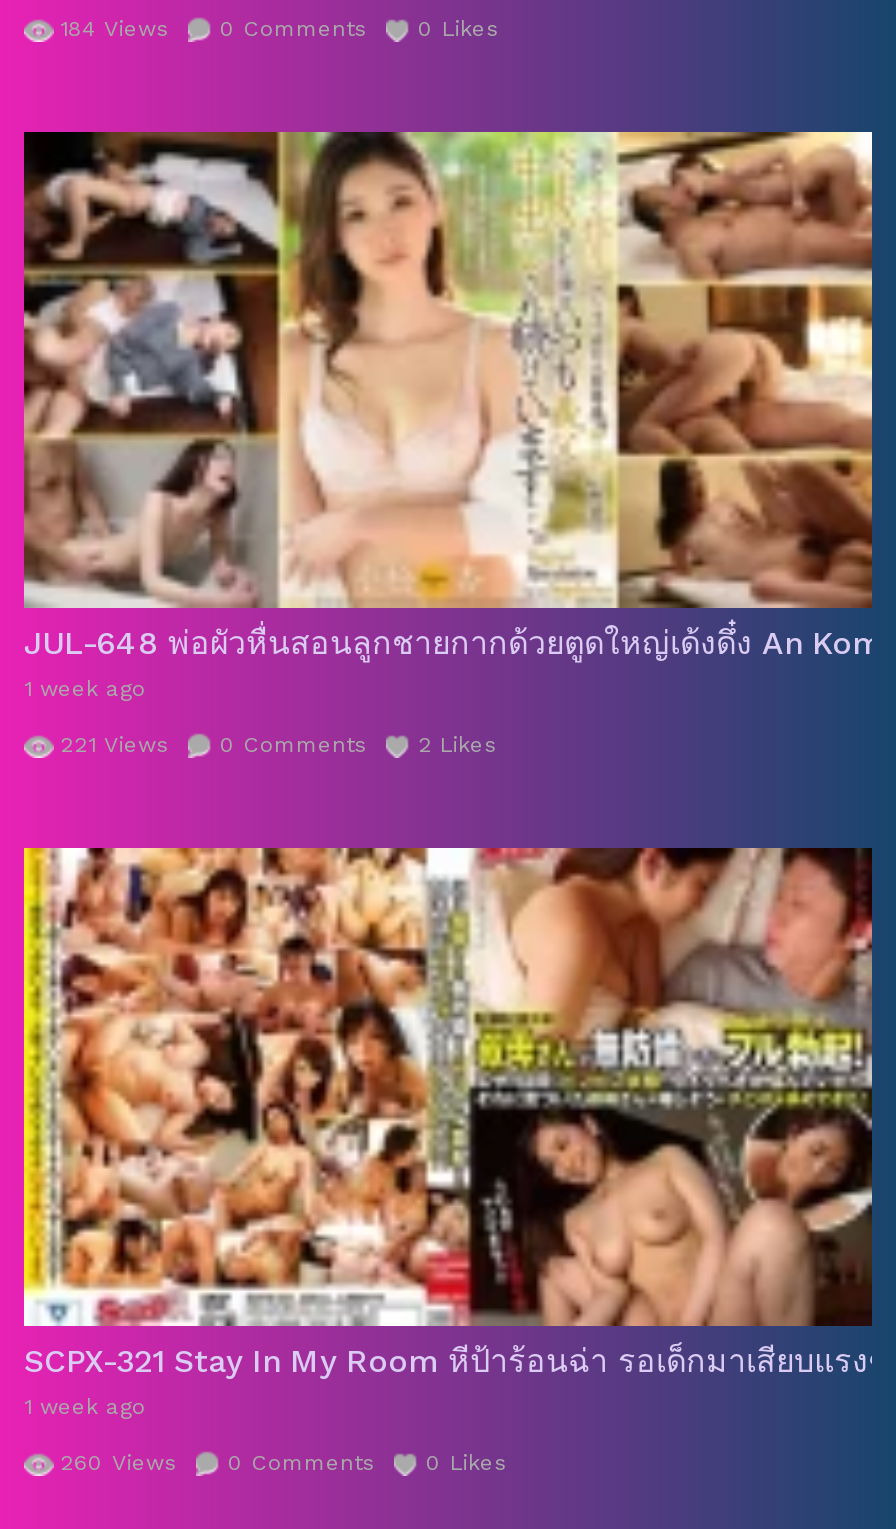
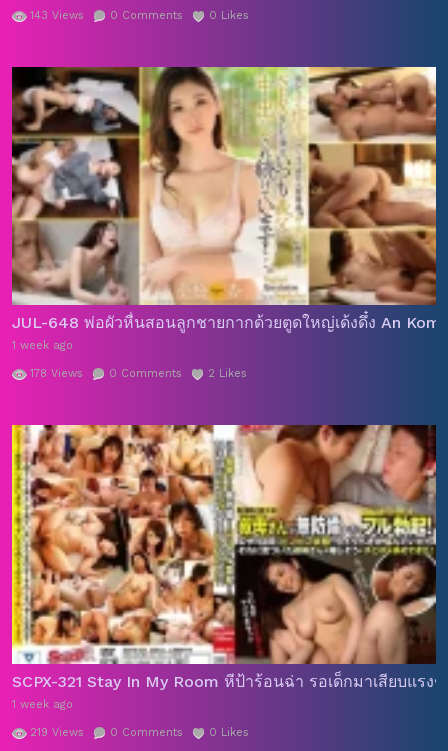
[60,16,498,42] 184 Views 0 Comments 0 Likes -> [30,9,249,22] 143 Views 0 Comments 0 Likes
[60,732,168,758] 221 Views -> [30,367,83,380] 178 Views
[60,1450,506,1476] 260 Views 0 Comments 0 Likes -> [30,726,249,739] 219 Views 0 Comments 0 Likes

